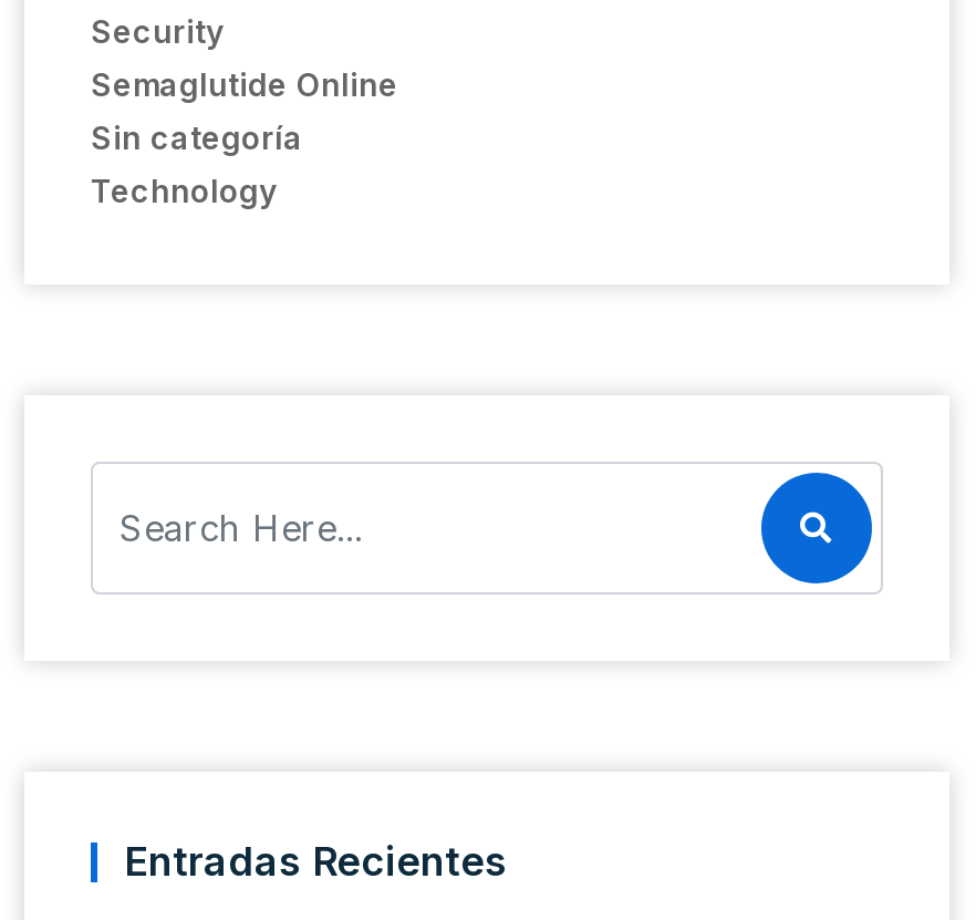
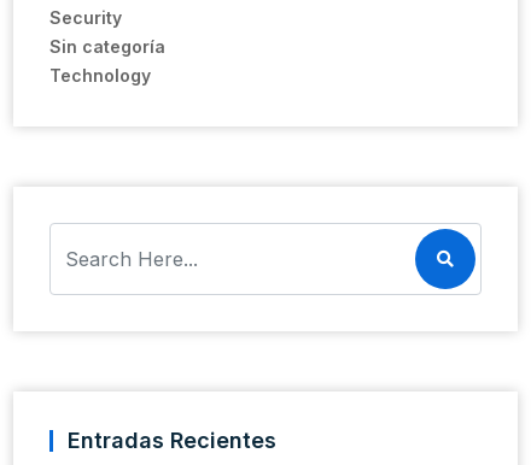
[91,65,398,103] Semaglutide Online -> none

